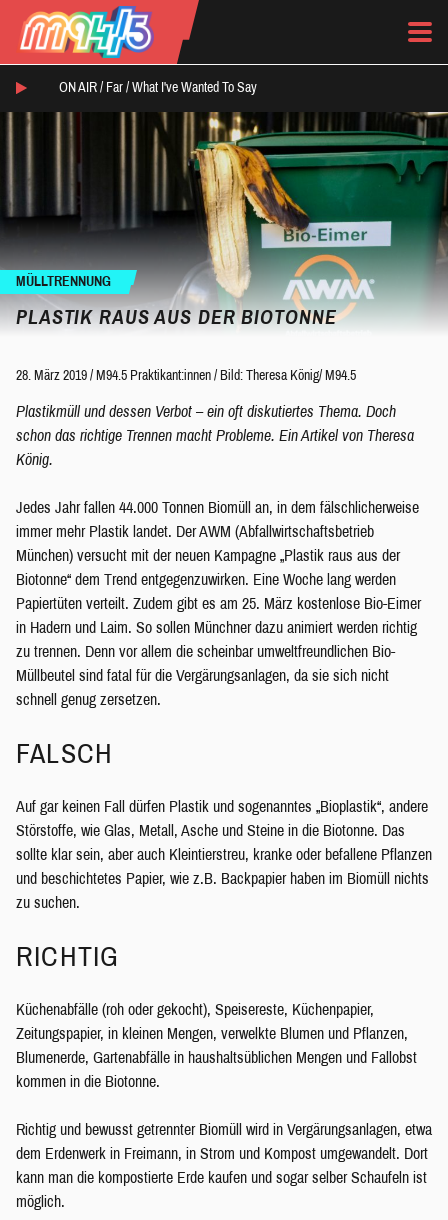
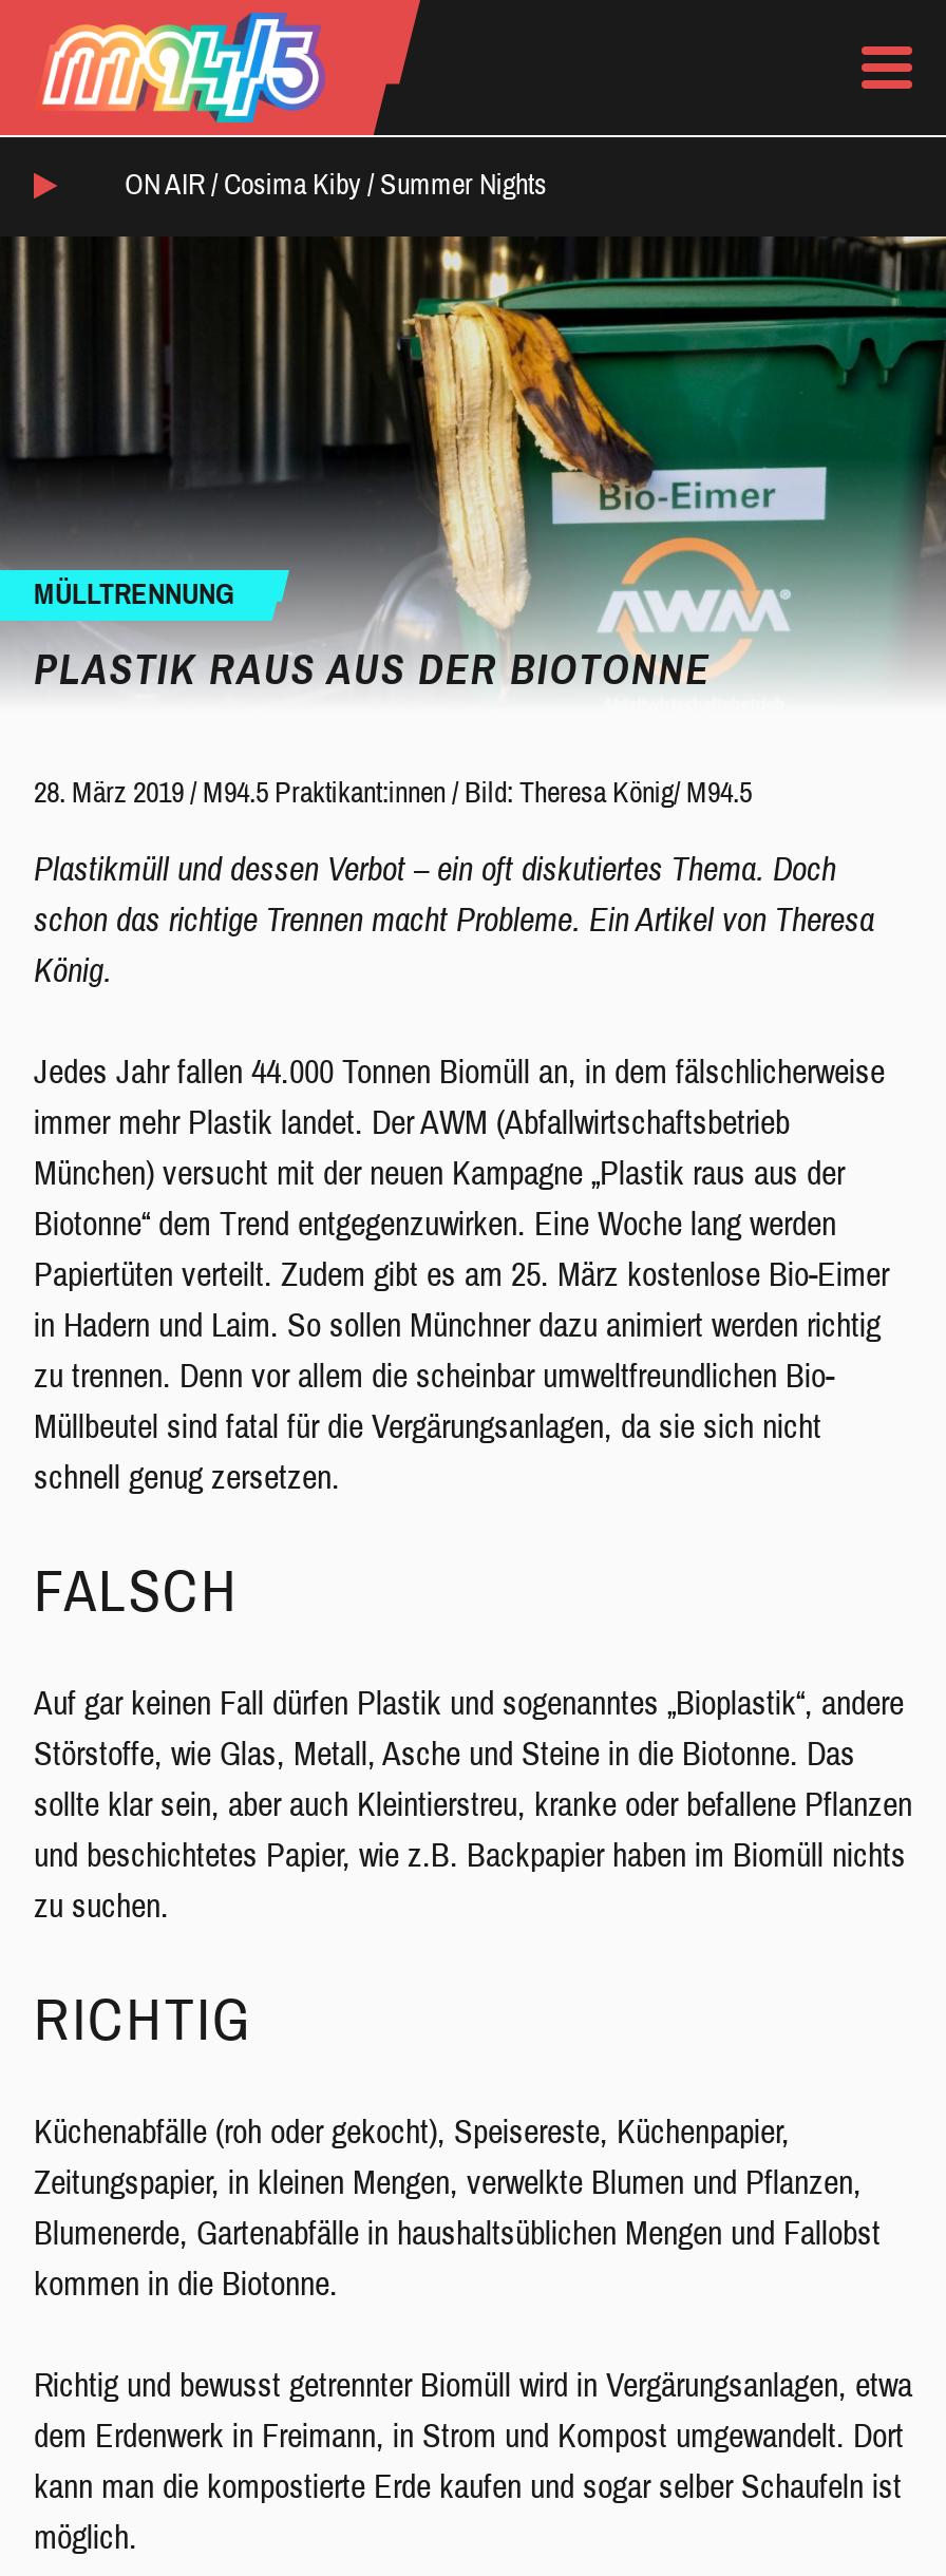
[59,80,257,95] ON AIR / Far / What I've Wanted To Say -> [125,169,547,201] ON AIR / Cosima Kiby / Summer Nights

